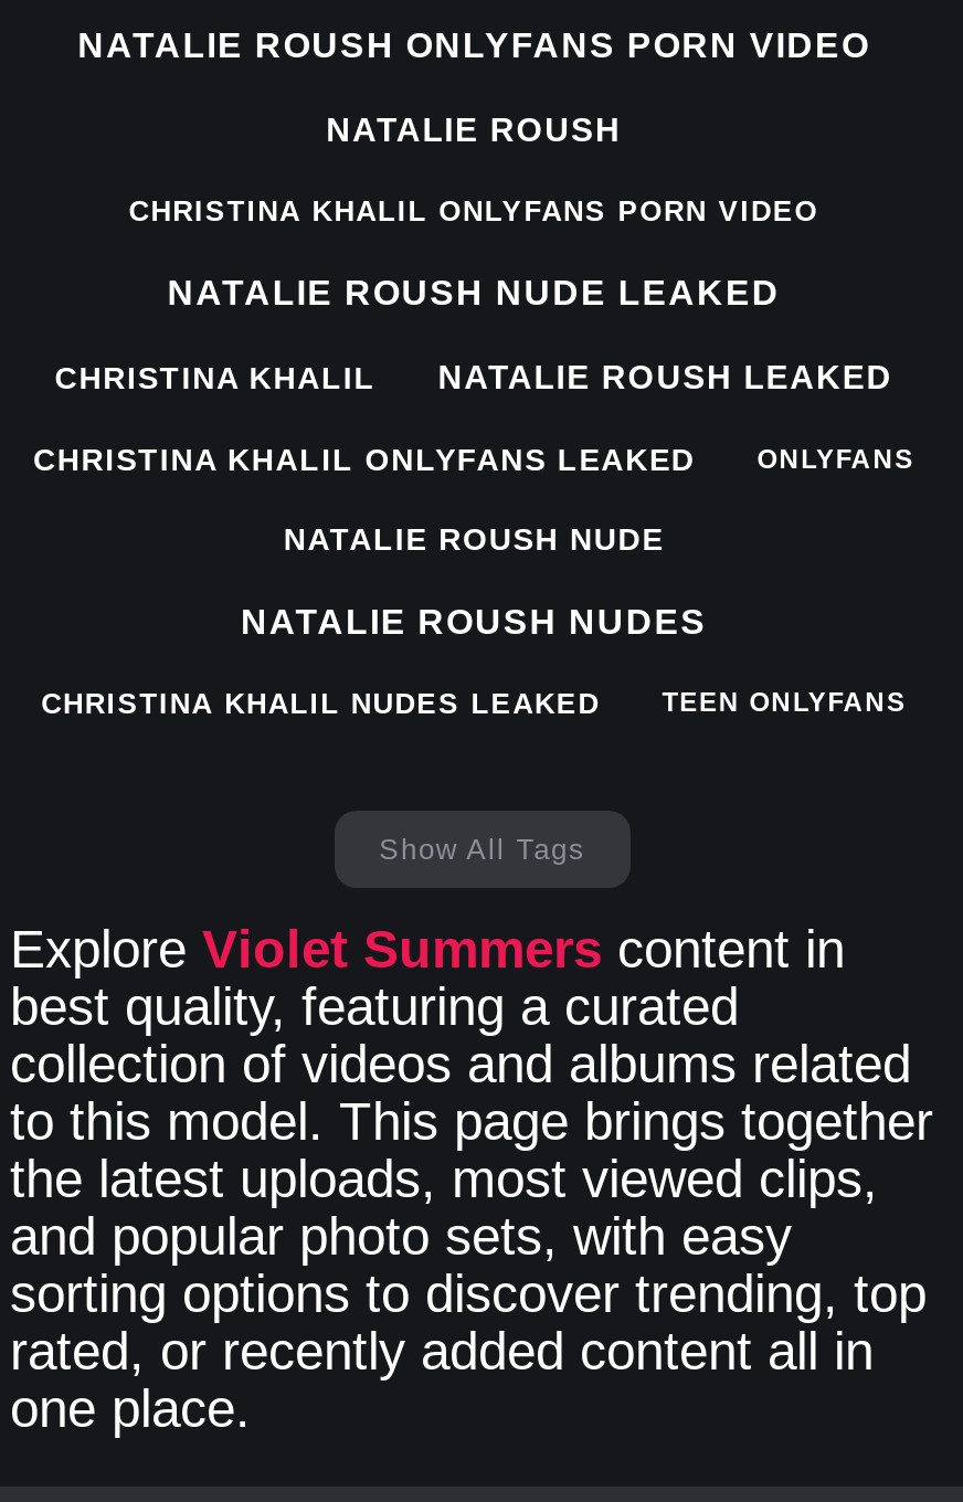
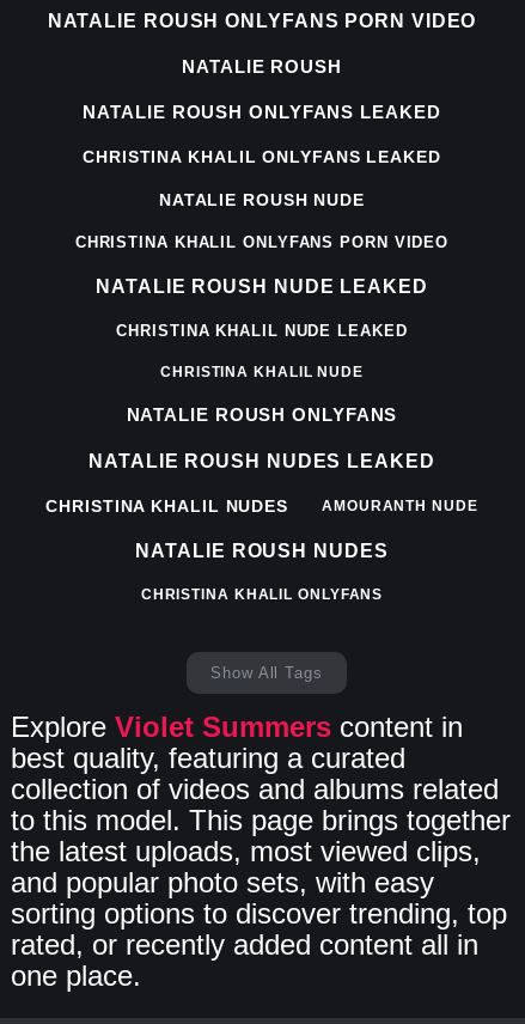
none -> [83,102,441,122] NATALIE ROUSH ONLYFANS LEAKED
[55,358,914,475] CHRISTINA KHALIL | NATALIE ROUSH LEAKED | ONLYFANS -> [46,322,478,515] CHRISTINA KHALIL NUDE LEAKED | CHRISTINA KHALIL NUDE | NATALIE ROUSH ONLYFANS | NATALIE ROUSH NUDES LEAKED | CHRISTINA KHALIL NUDES | AMOURANTH NUDE
moved [33,442,695,556] -> [83,147,441,209]: CHRISTINA KHALIL ONLYFANS LEAKED | NATALIE ROUSH NUDE
[41,687,906,720] CHRISTINA KHALIL NUDES LEAKED | TEEN ONLYFANS -> [141,586,383,603] CHRISTINA KHALIL ONLYFANS

